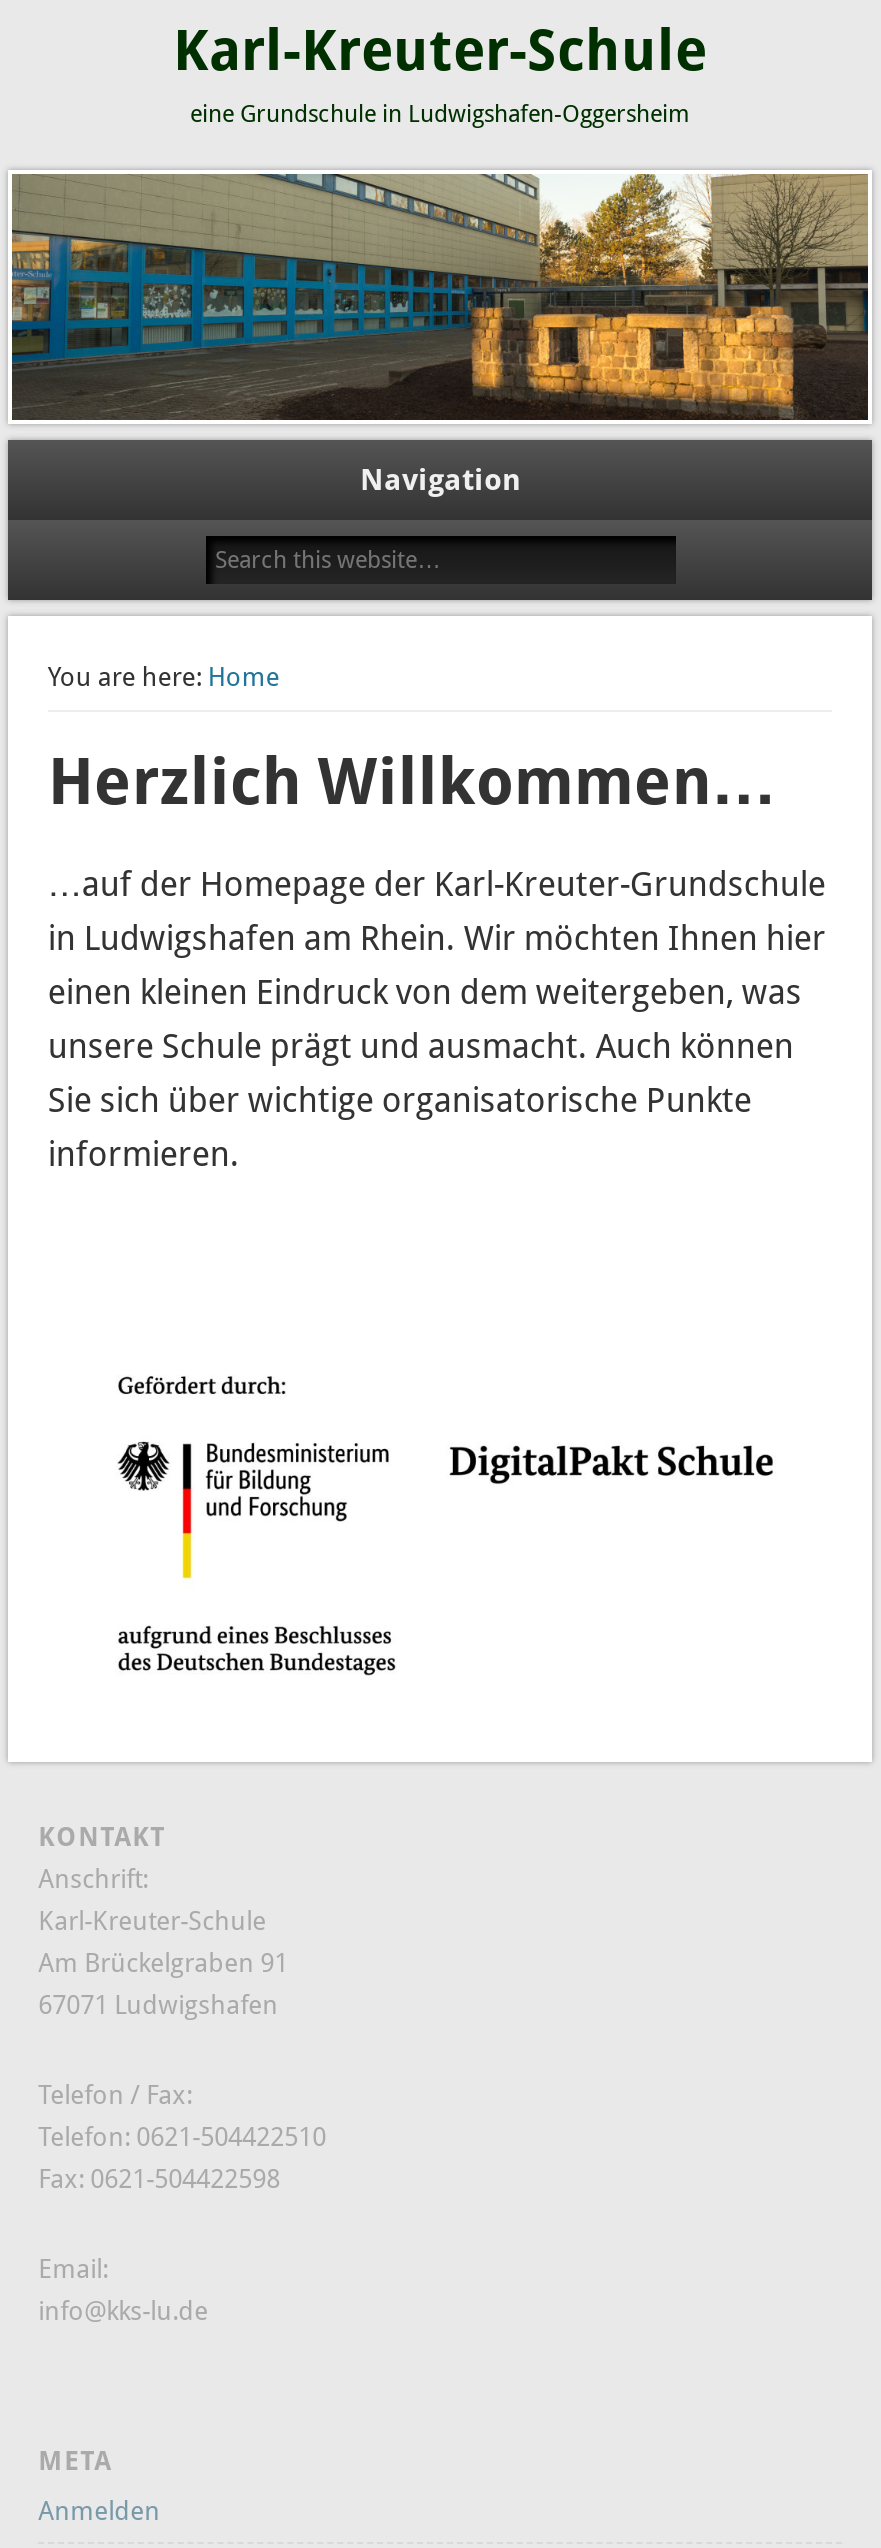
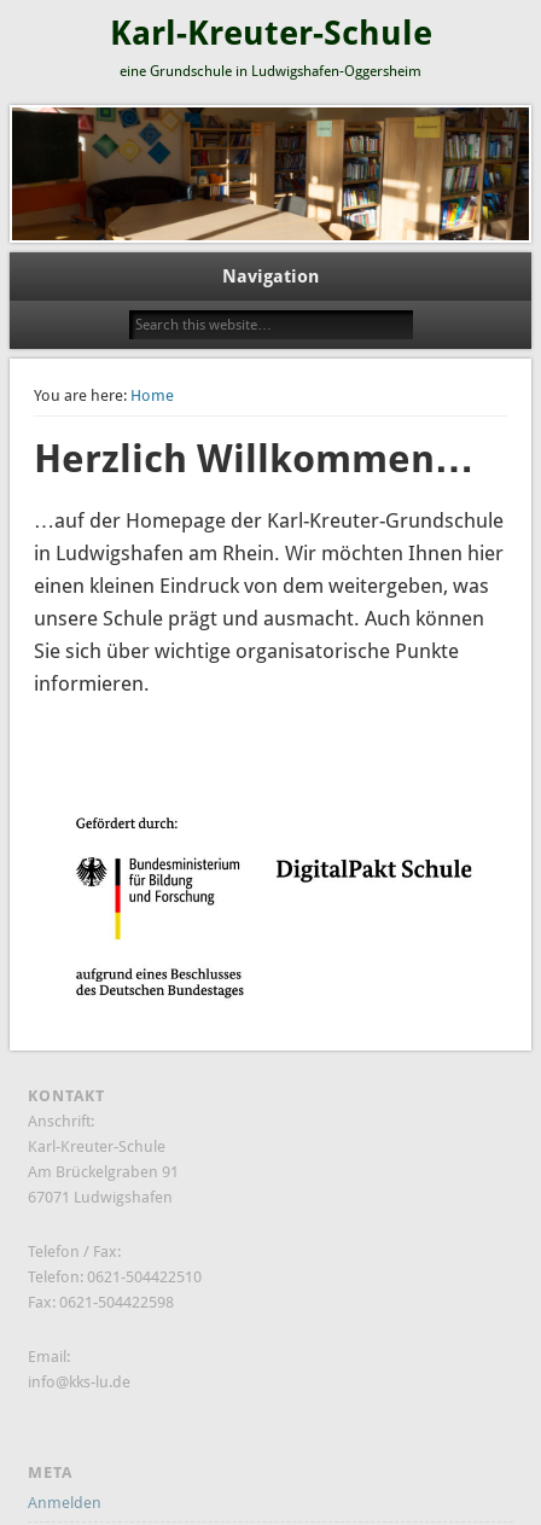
[10,172,868,422] [image] -> [11,106,529,241] [image]

